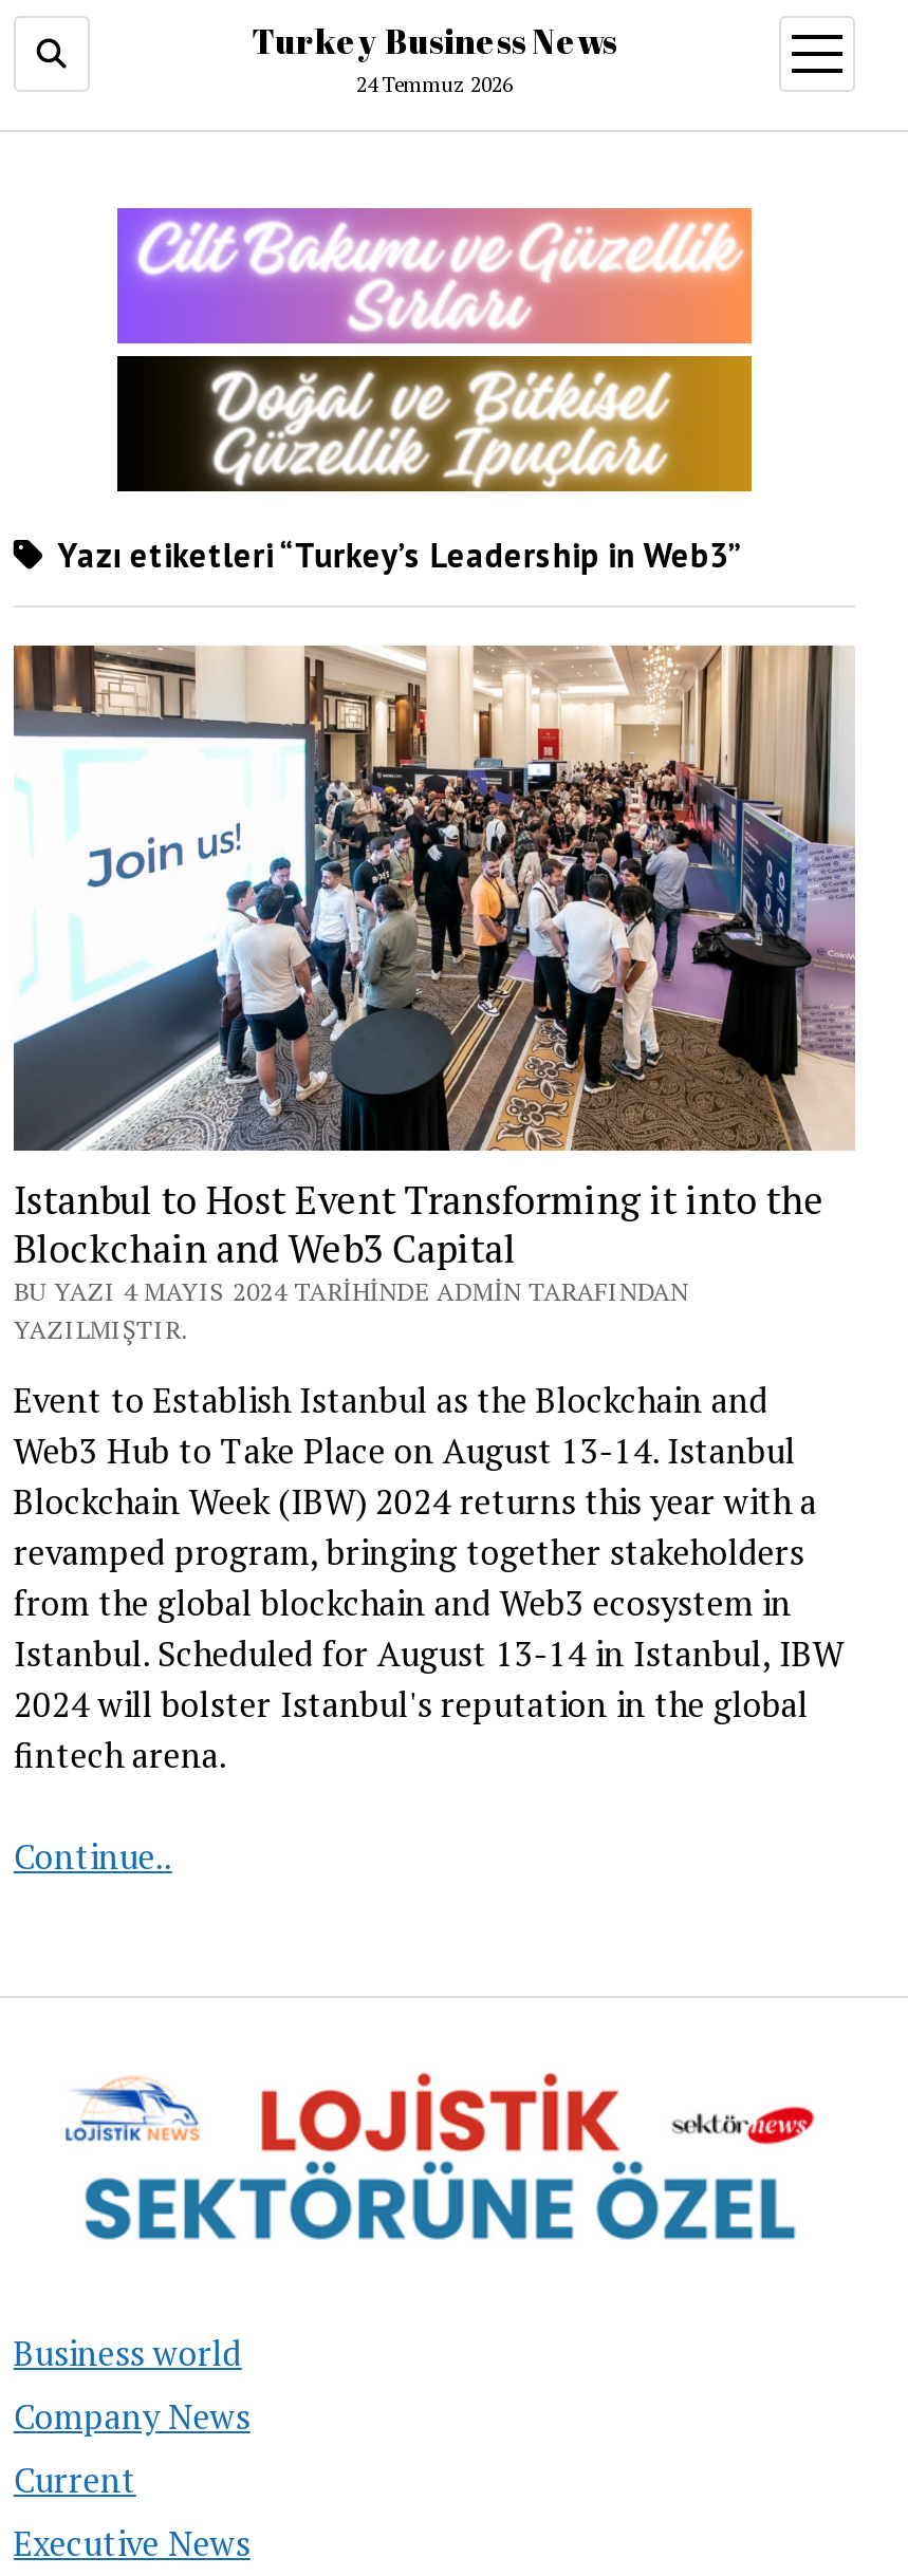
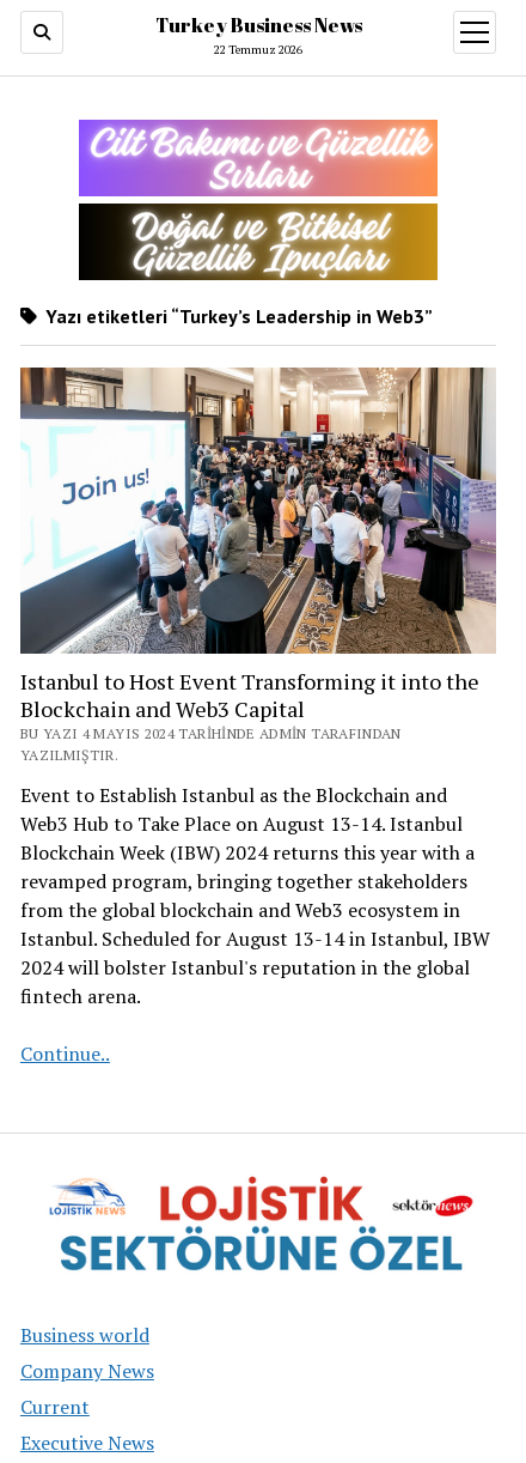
[356,71,513,98] 24 Temmuz 2026 -> [214,42,302,57] 22 Temmuz 2026

